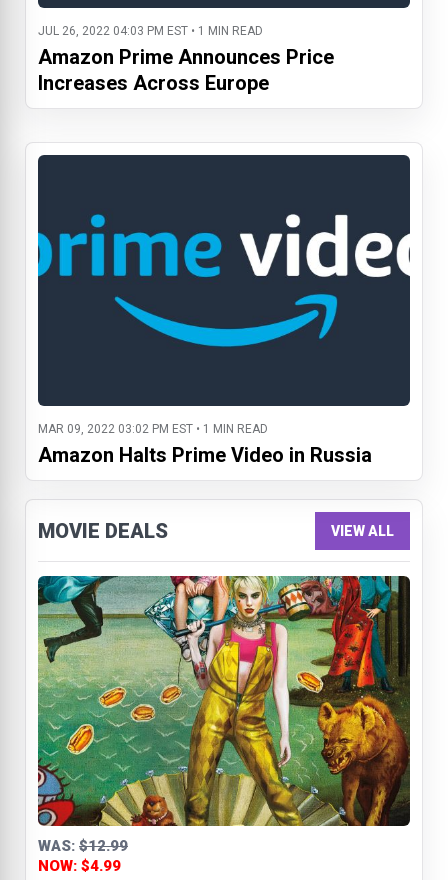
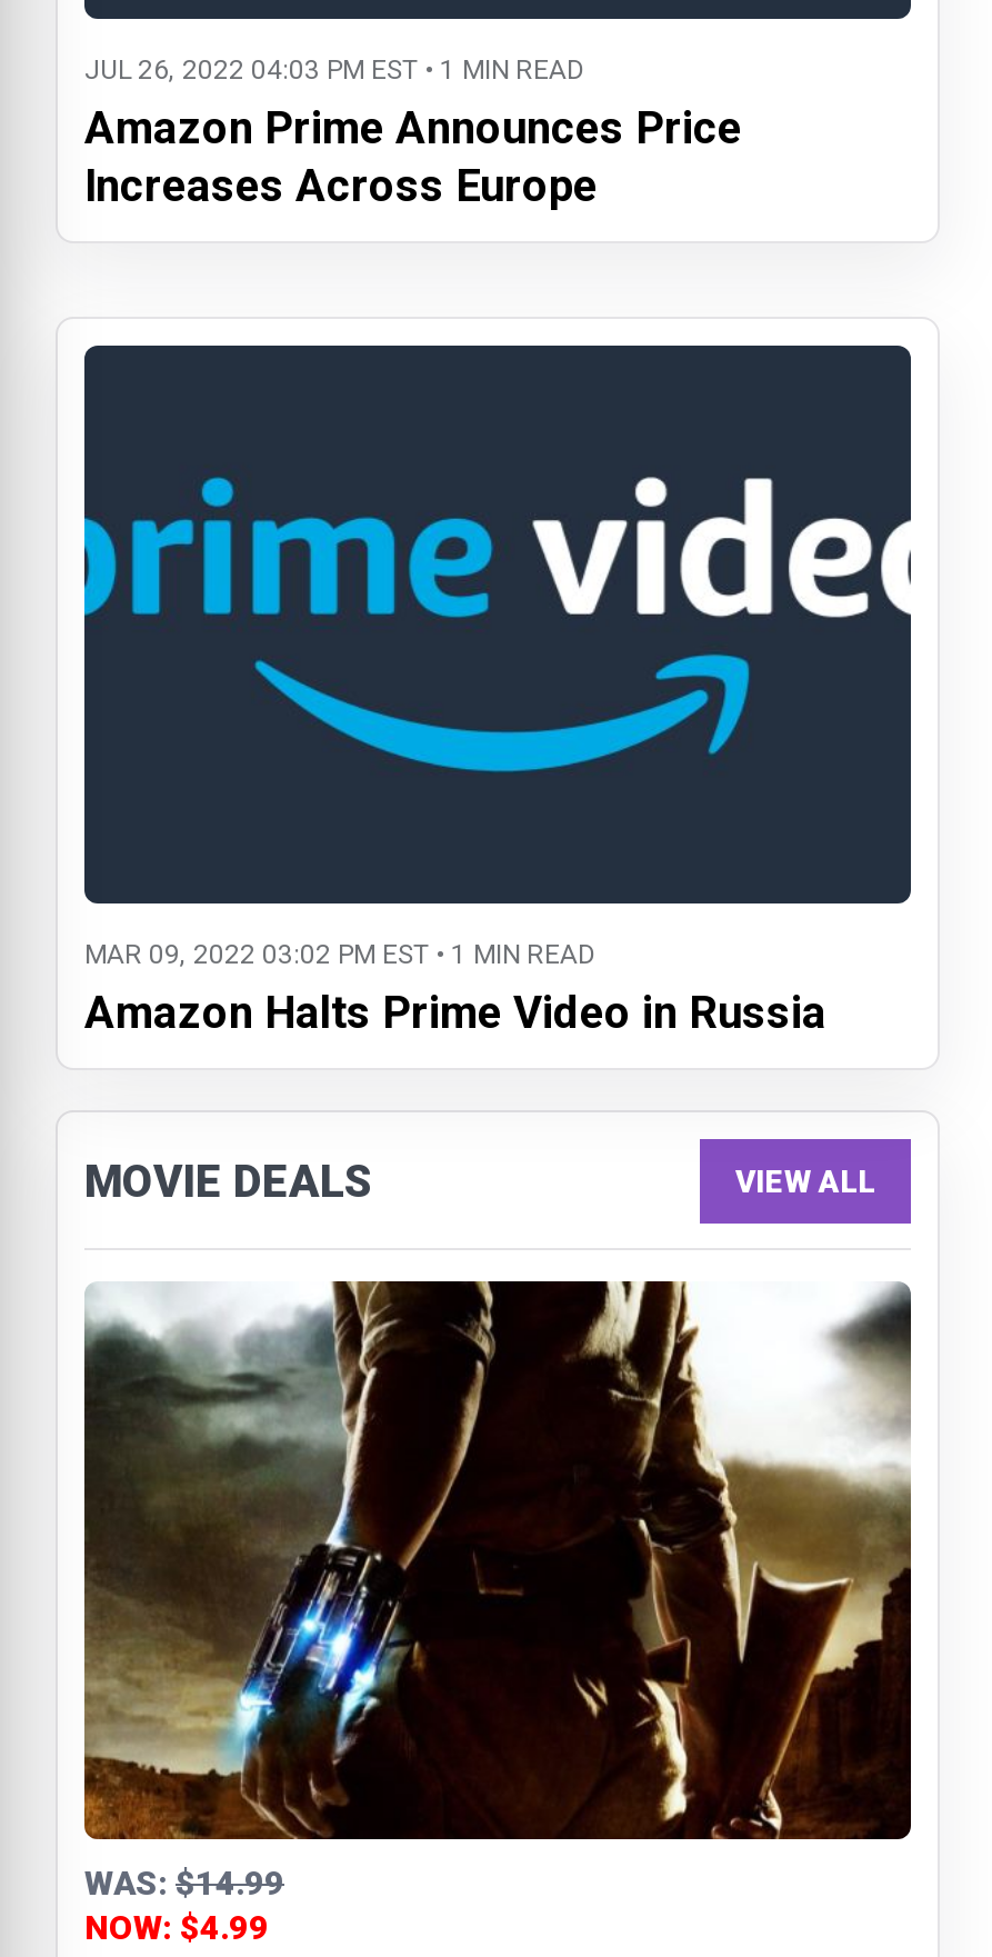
[37,575,411,855] [image] | WAS: $12.99 -> [82,1279,913,1902] [image] | WAS: $14.99

